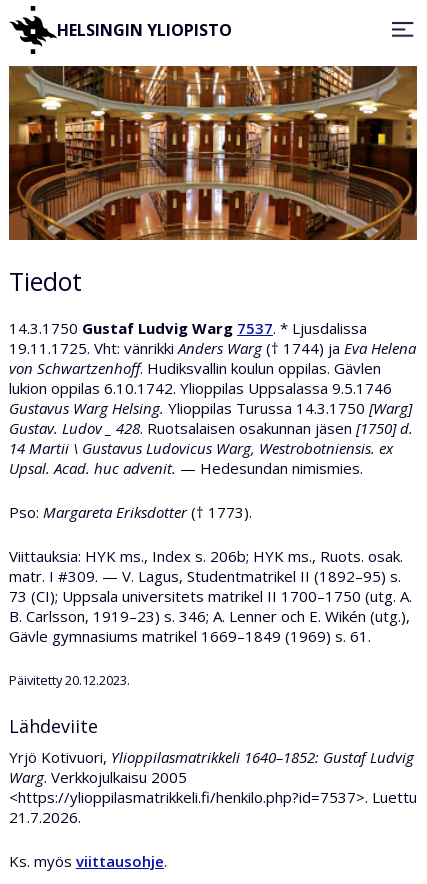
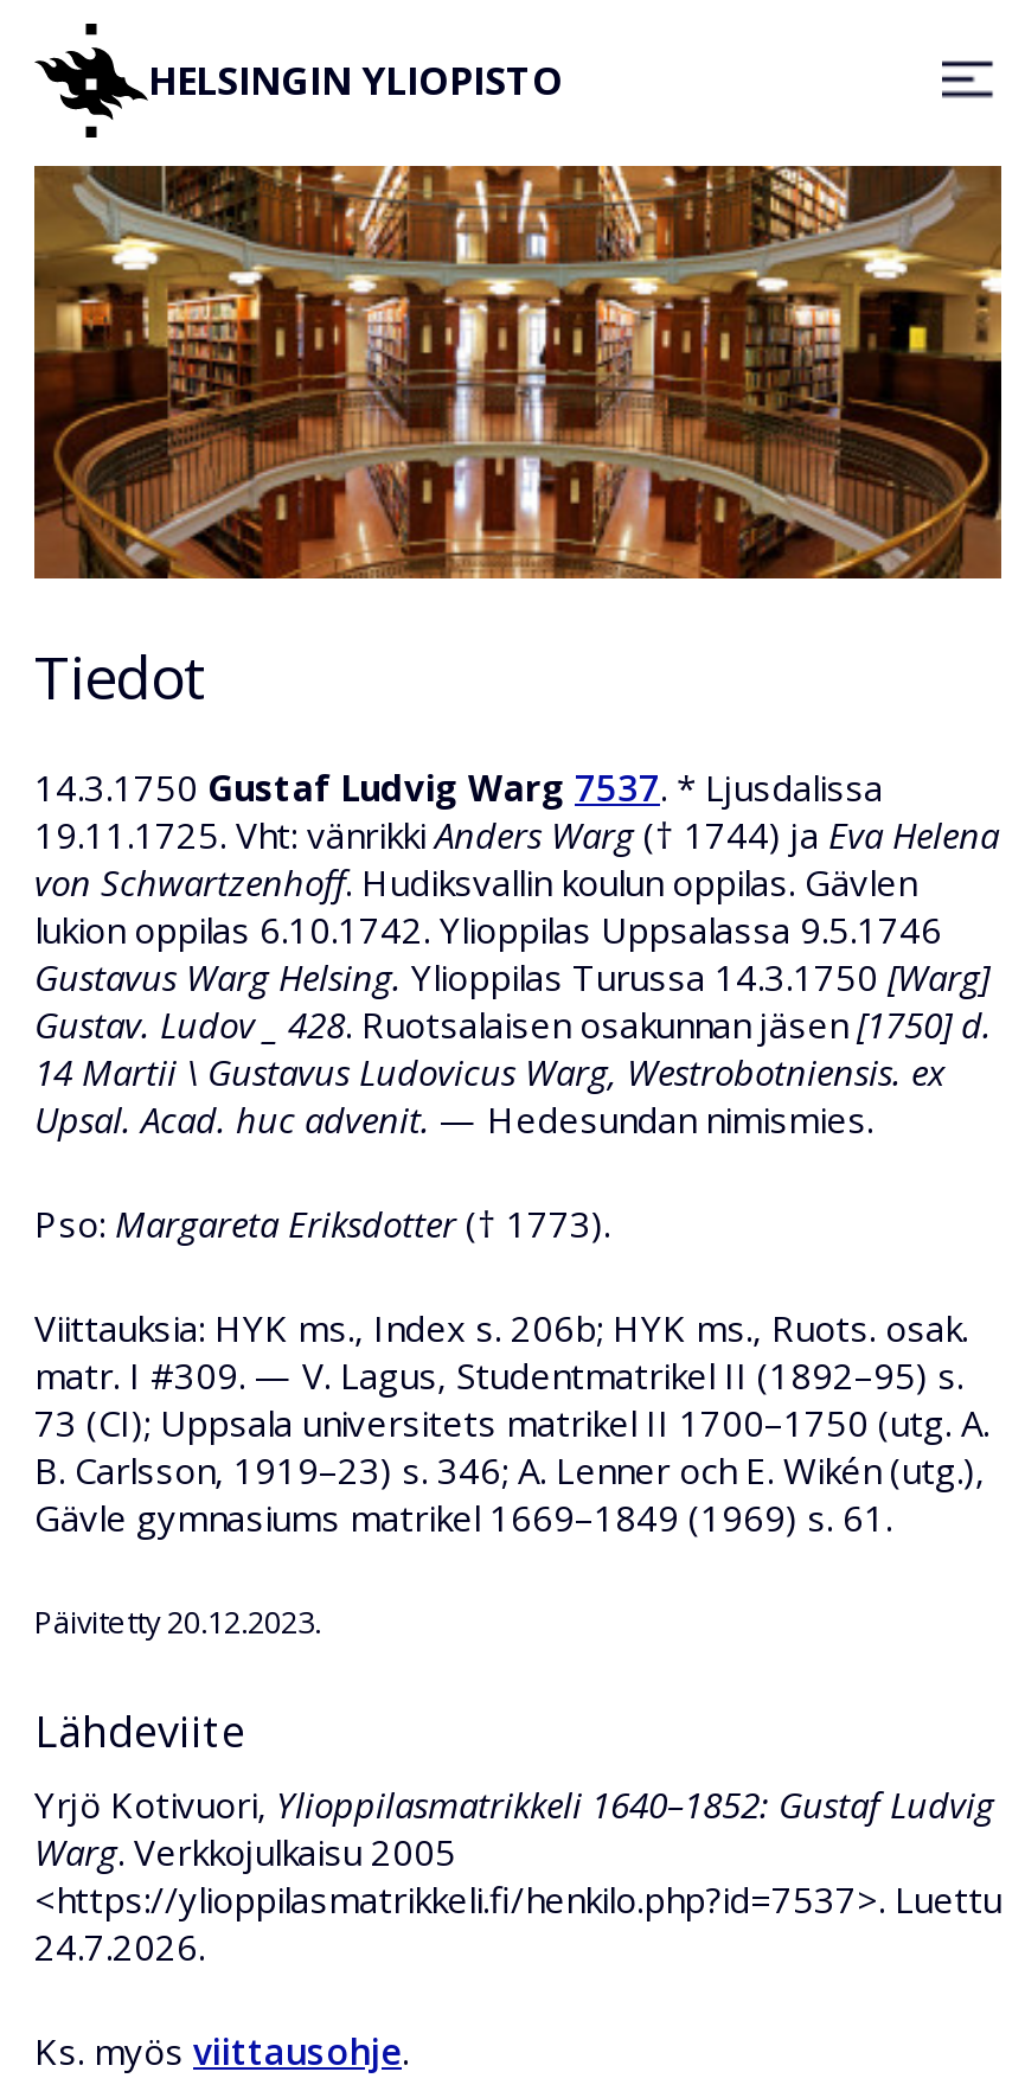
[9,807,81,827] 21.7.2026. -> [34,1923,205,1970] 24.7.2026.

